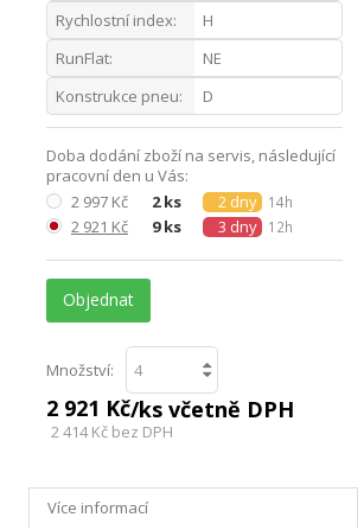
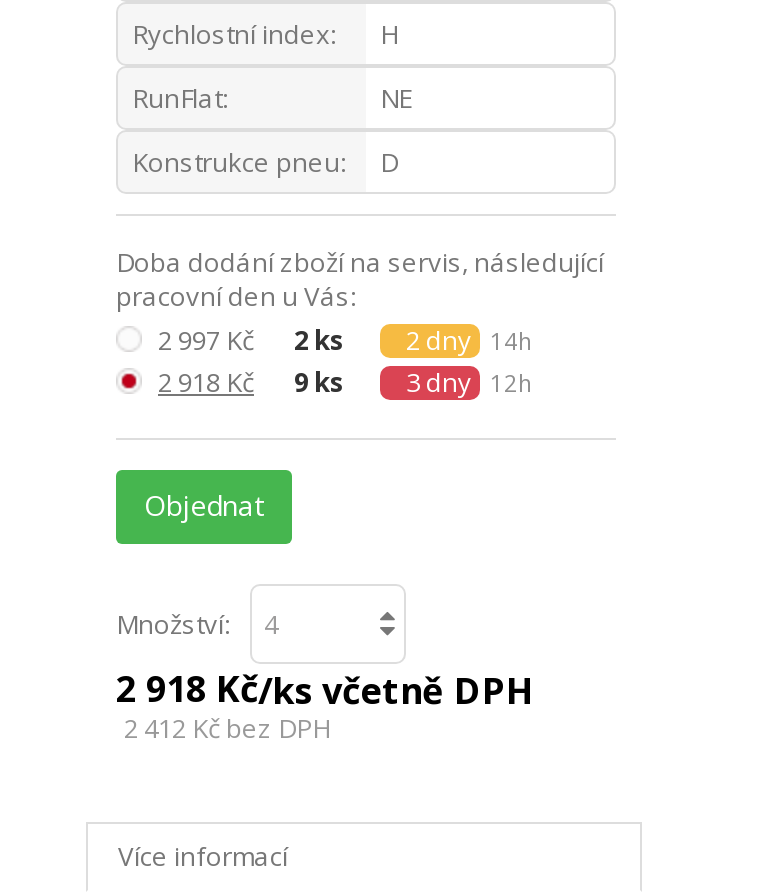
[71,216,128,237] 2 921 Kč -> [158,364,254,400] 2 918 Kč
[46,394,294,423] 2 921 Kč/ks včetně DPH -> [116,664,534,714] 2 918 Kč/ks včetně DPH
[51,421,173,442] 2 414 Kč bez DPH -> [124,710,330,746] 2 412 Kč bez DPH

